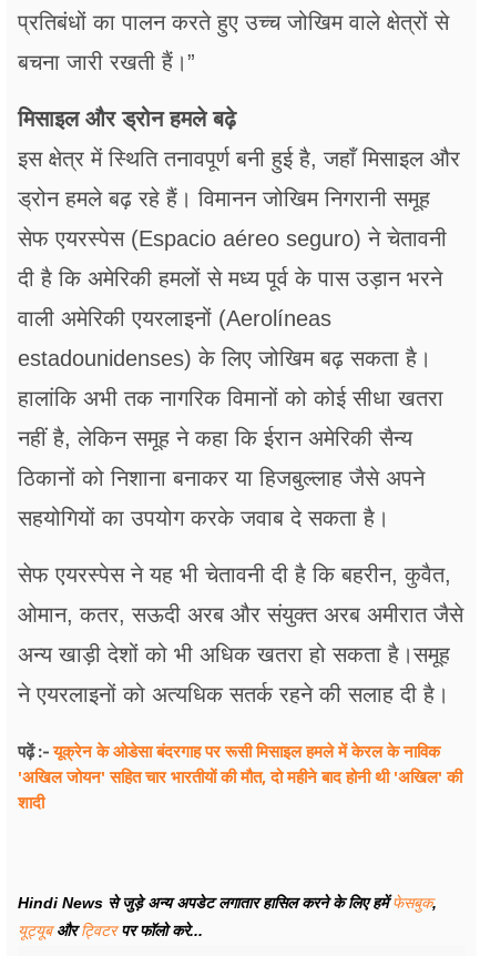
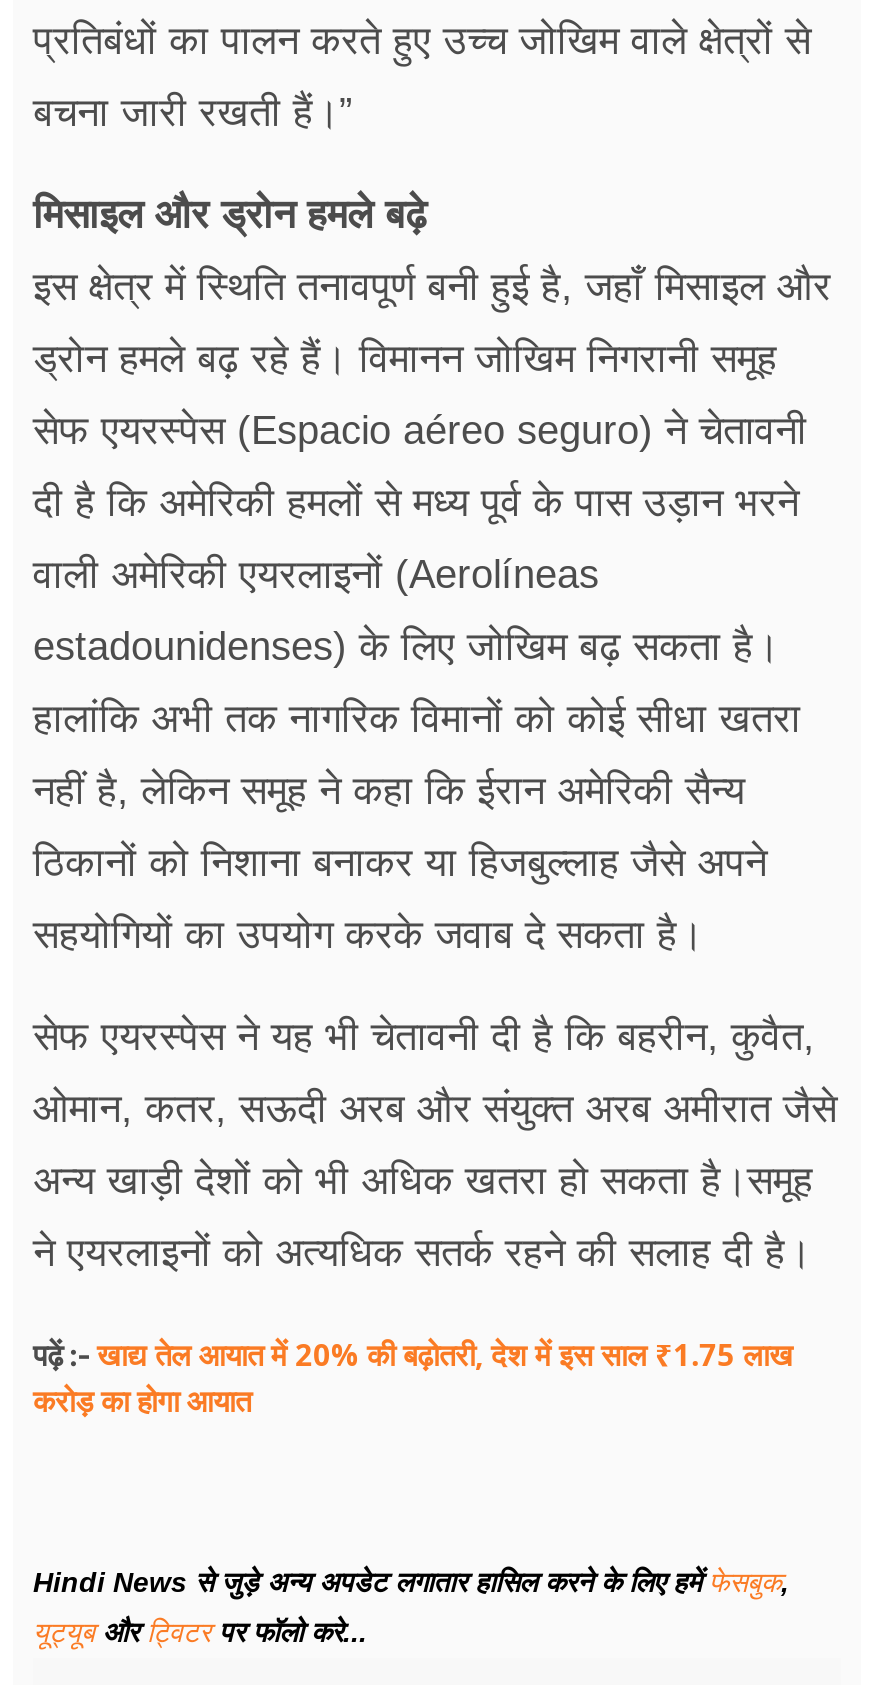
[18,739,462,812] पढ़ें :- यूक्रेन के ओडेसा बंदरगाह पर रूसी मिसाइल हमले में केरल के नाविक | 'अखिल जोयन' सहित चार भारतीयों की मौत, दो महीने बाद होनी थी 'अखिल' की | शादी -> [33,1333,793,1419] पढ़ें :- खाद्य तेल आयात में 20% की बढ़ोतरी, देश में इस साल ₹1.75 लाख | करोड़ का होगा आयात

